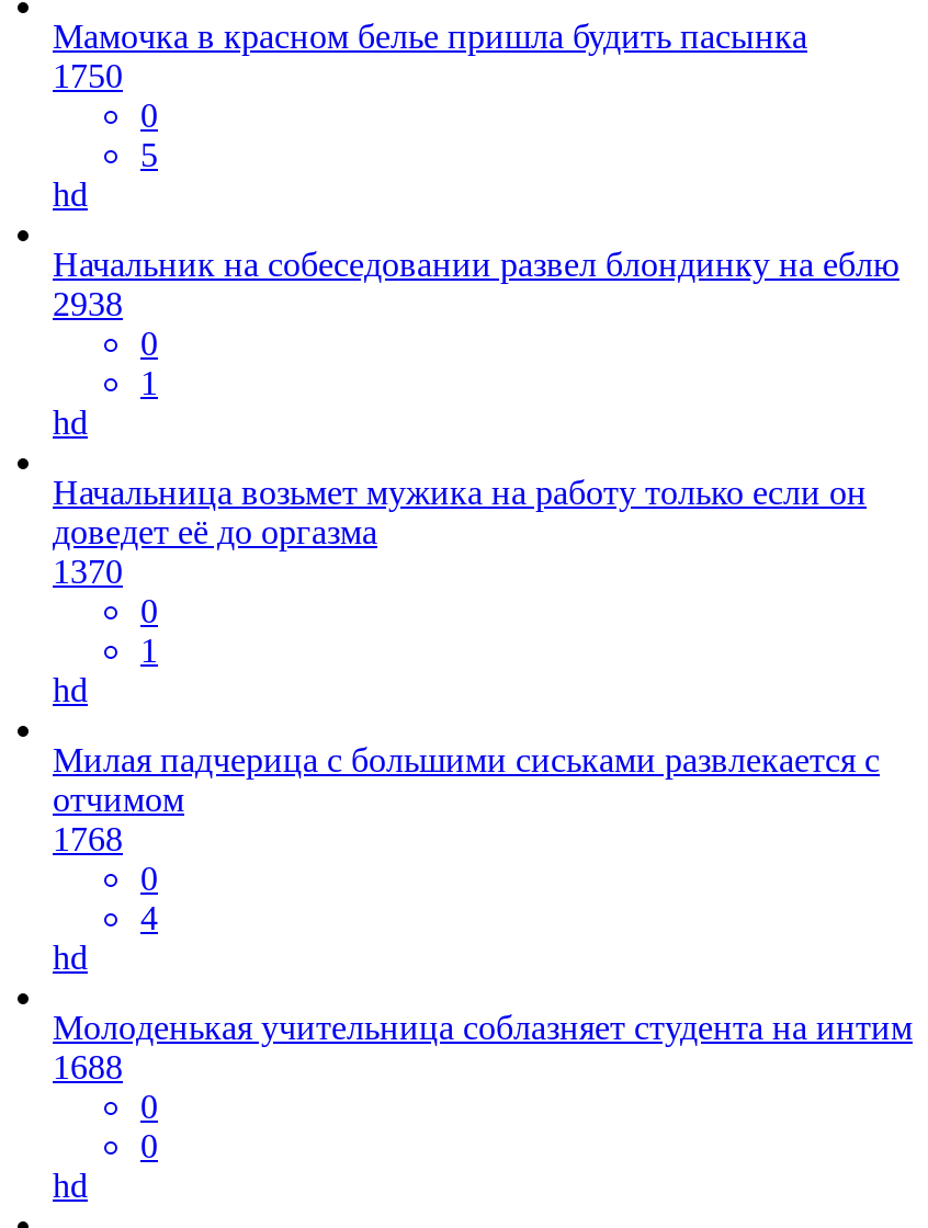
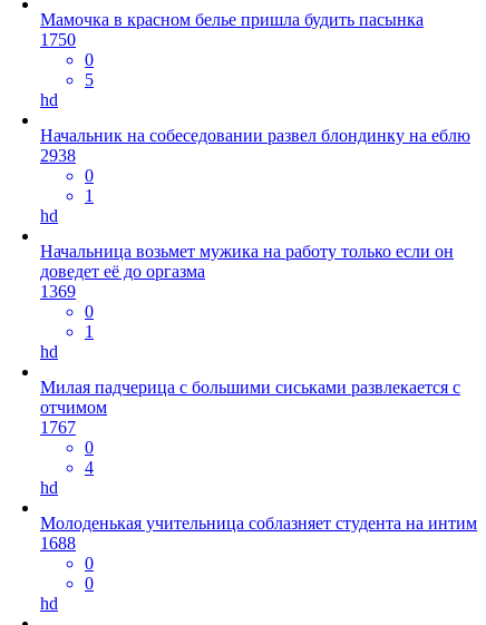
[53,553,123,591] 1370 -> [40,282,76,301] 1369
[53,821,123,858] 1768 -> [40,418,76,437] 1767

